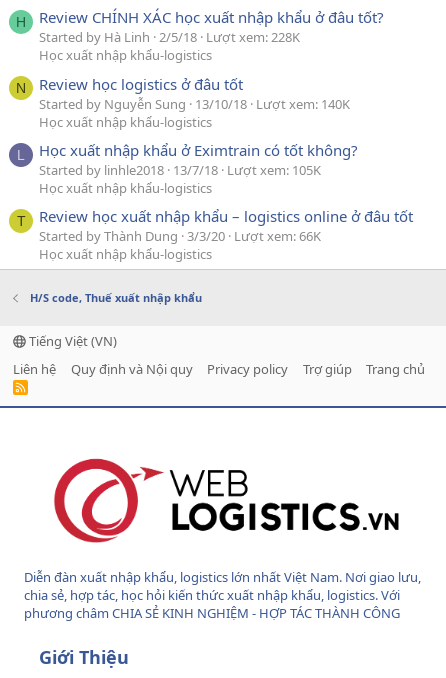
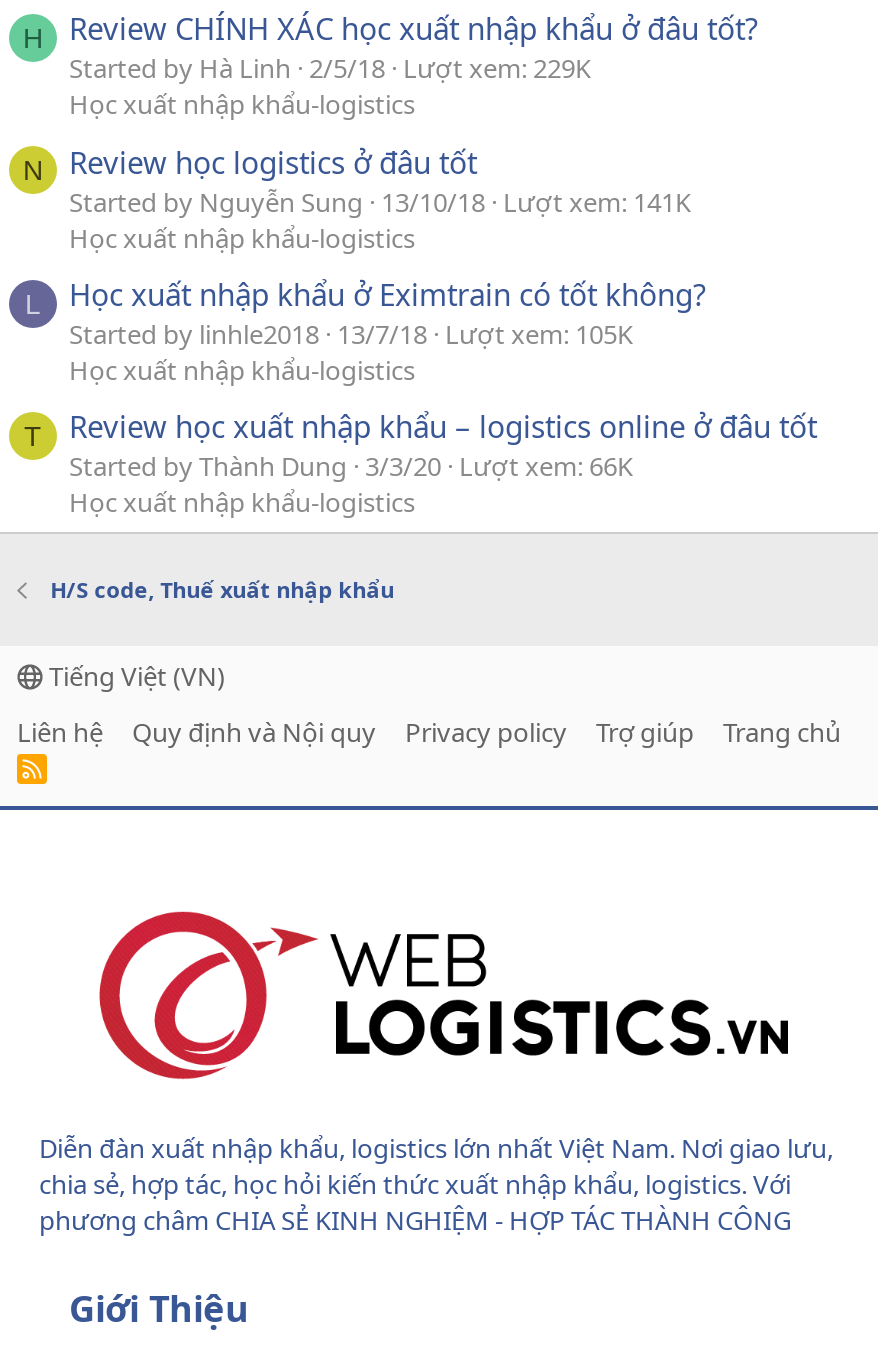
[39,28,300,46] Started by Hà Linh 2/5/18 Lượt xem: 228K -> [69,51,591,87] Started by Hà Linh 2/5/18 Lượt xem: 229K
[39,95,350,113] Started by Nguyễn Sung 13/10/18 Lượt xem: 140K -> [69,183,691,219] Started by Nguyễn Sung 13/10/18 Lượt xem: 141K

